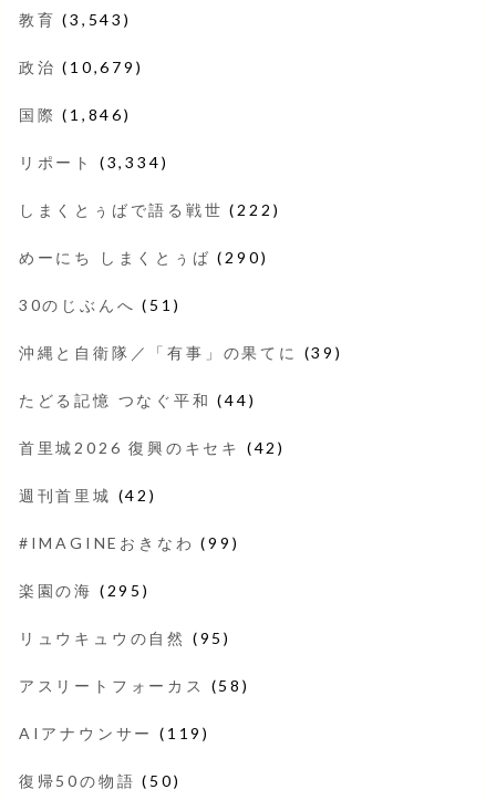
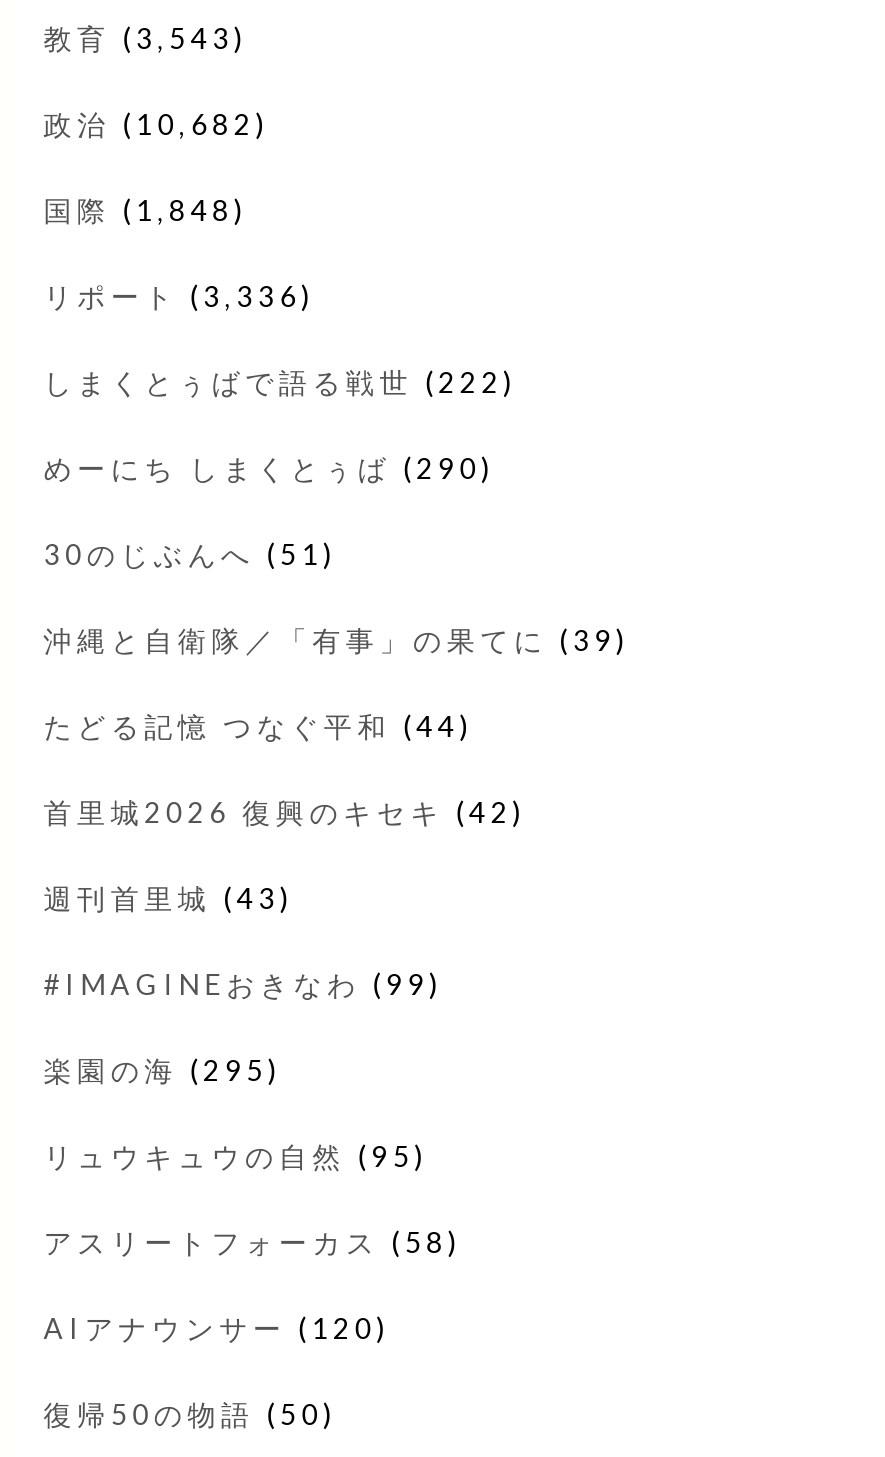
[18,57,143,76] 政治(10,679) -> [43,106,269,140] 政治(10,682)
[18,105,131,123] 国際(1,846) -> [43,192,247,226] 国際(1,848)
[18,152,169,171] リポート(3,334) -> [43,278,315,312] リポート(3,336)
[18,485,157,504] 週刊首里城(42) -> [43,880,293,914] 週刊首里城(43)
[18,723,210,742] AIアナウンサー(119) -> [43,1310,390,1344] AIアナウンサー(120)

